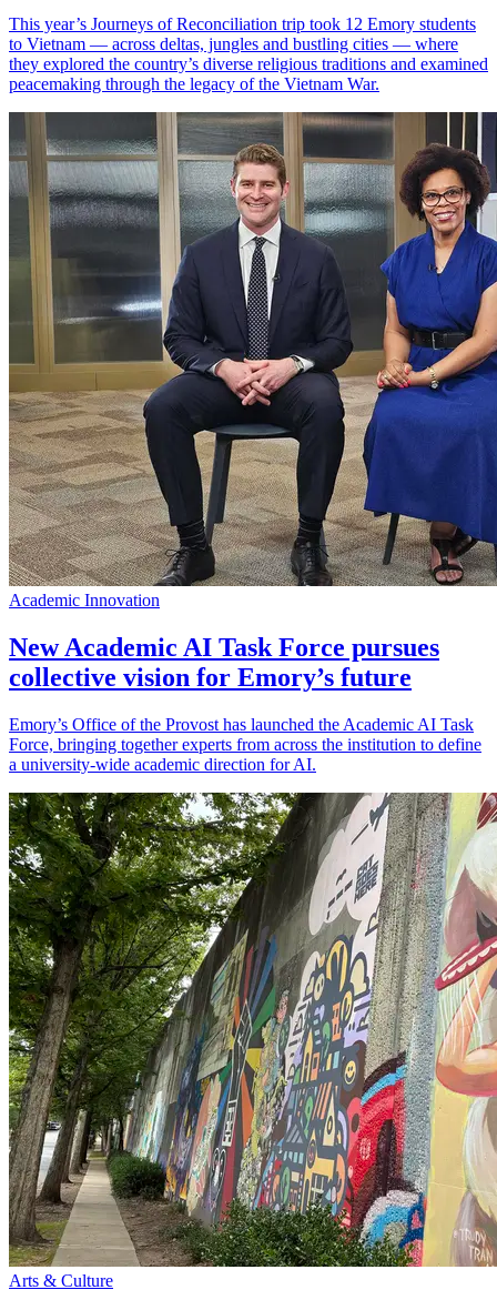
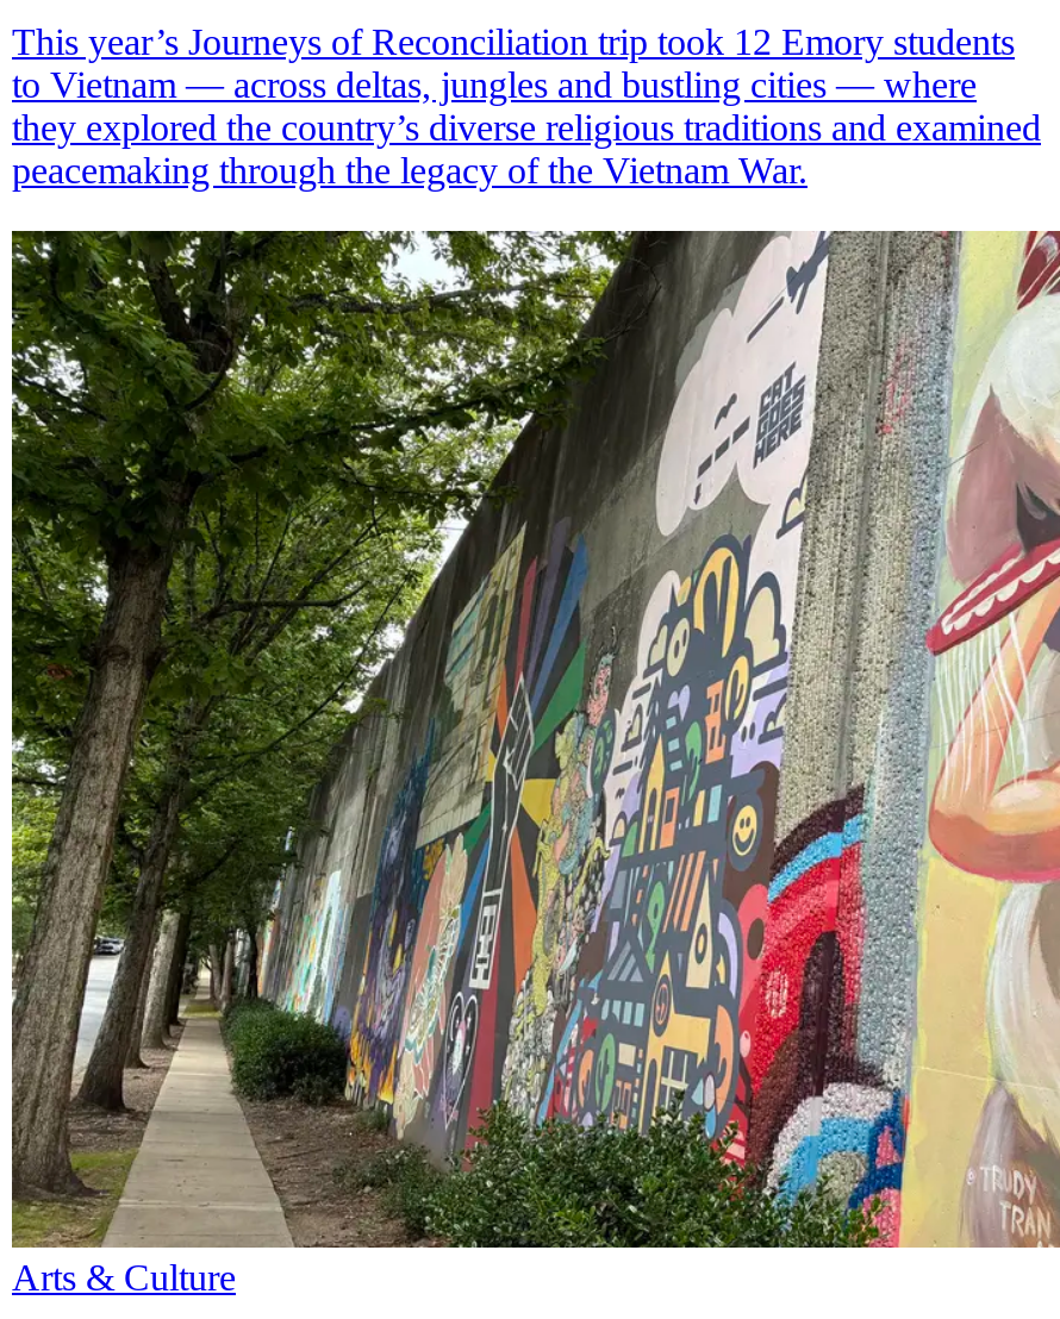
[8,111,494,774] [image] | Academic Innovation | New Academic AI Task Force pursues | collective vision for Emory’s future | Emory’s Office of the Provost has launched the Academic AI Task | Force, bringing together experts from across the institution to define | a university-wide academic direction for AI. -> none

